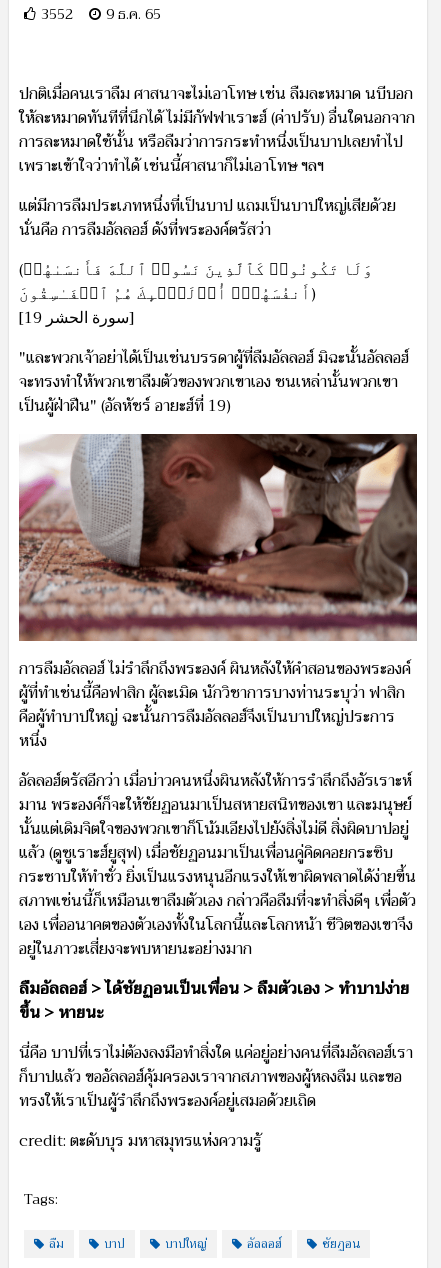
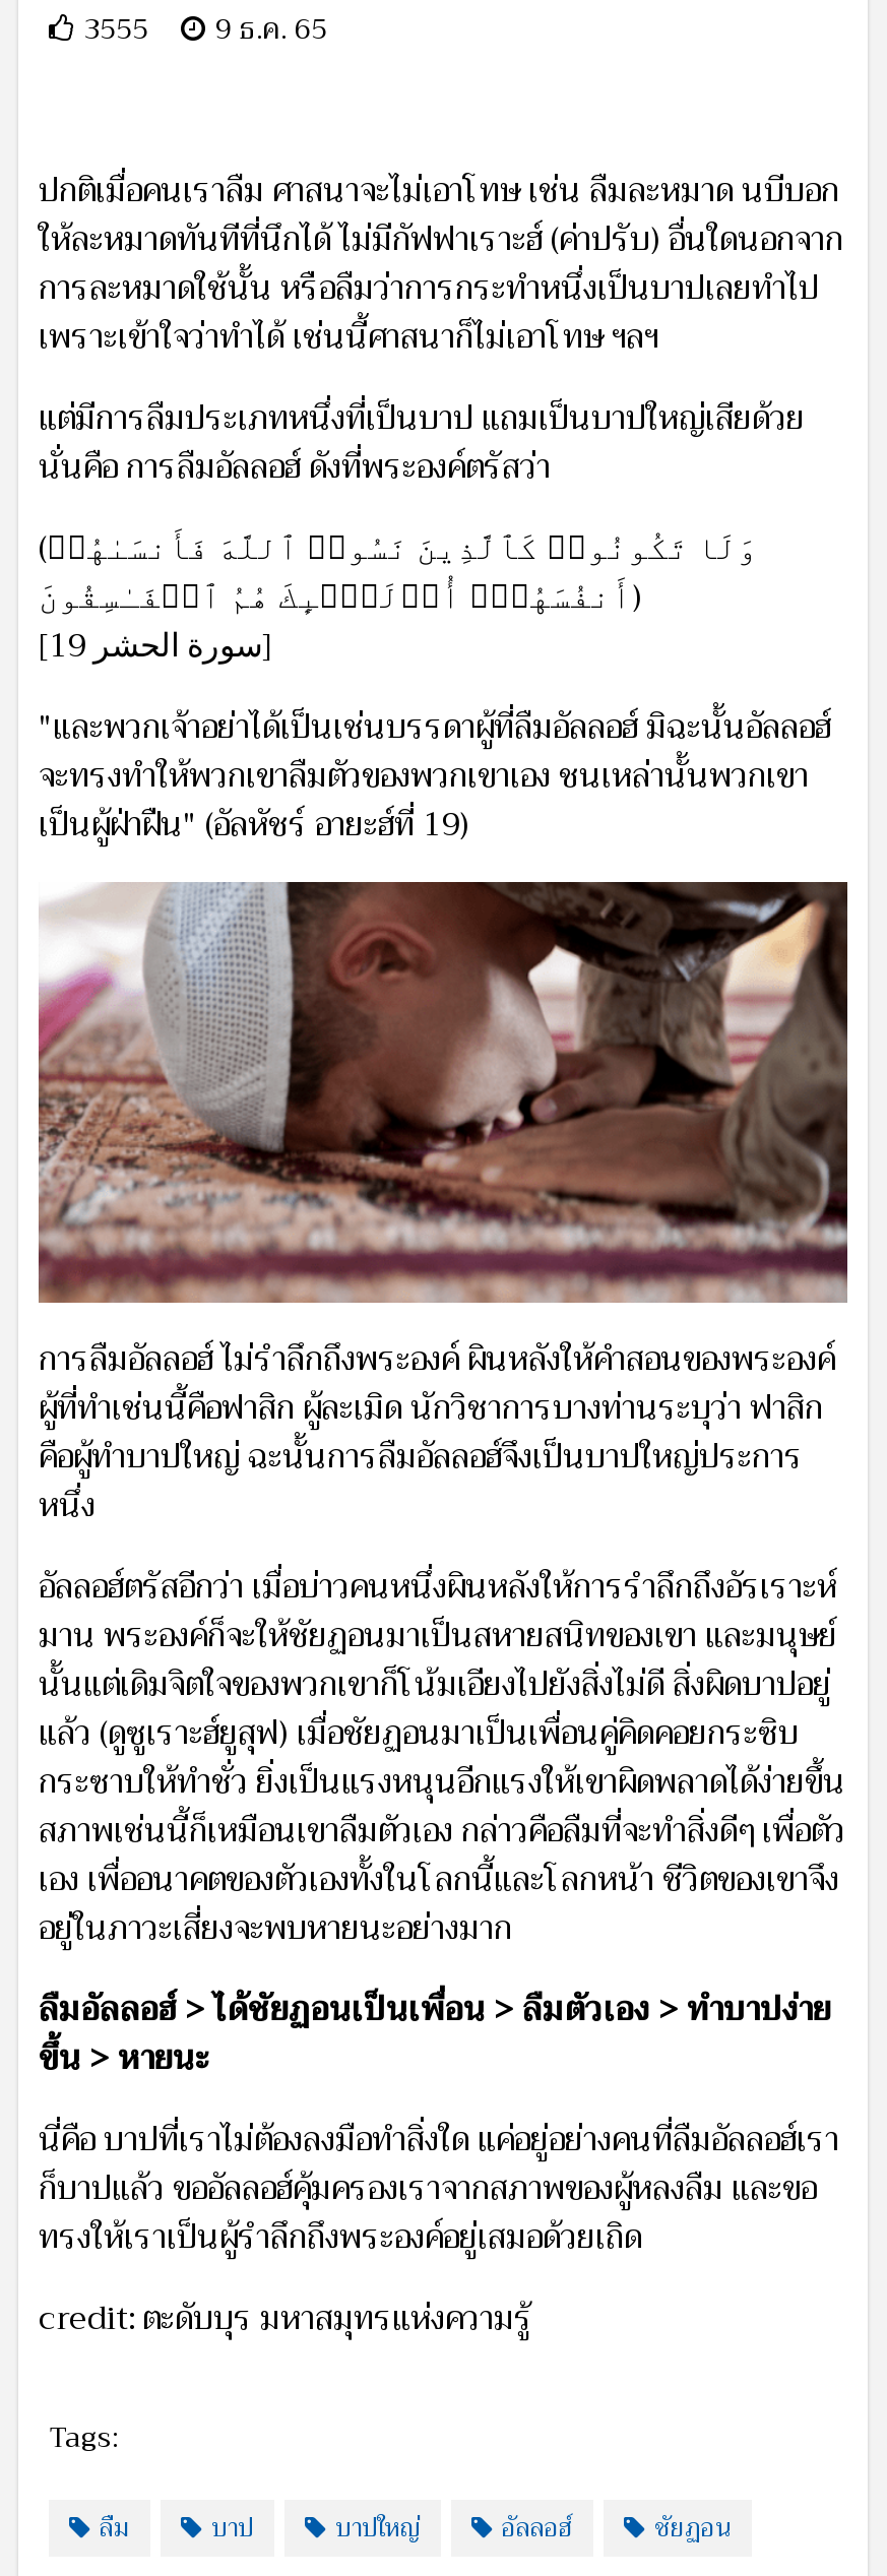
[41,2,161,26] 3552 9 ธ.ค. 65 -> [83,4,327,52] 3555 9 ธ.ค. 65

